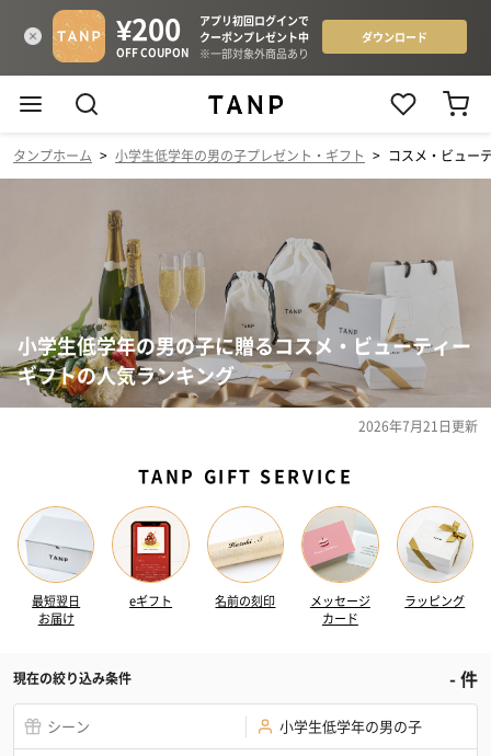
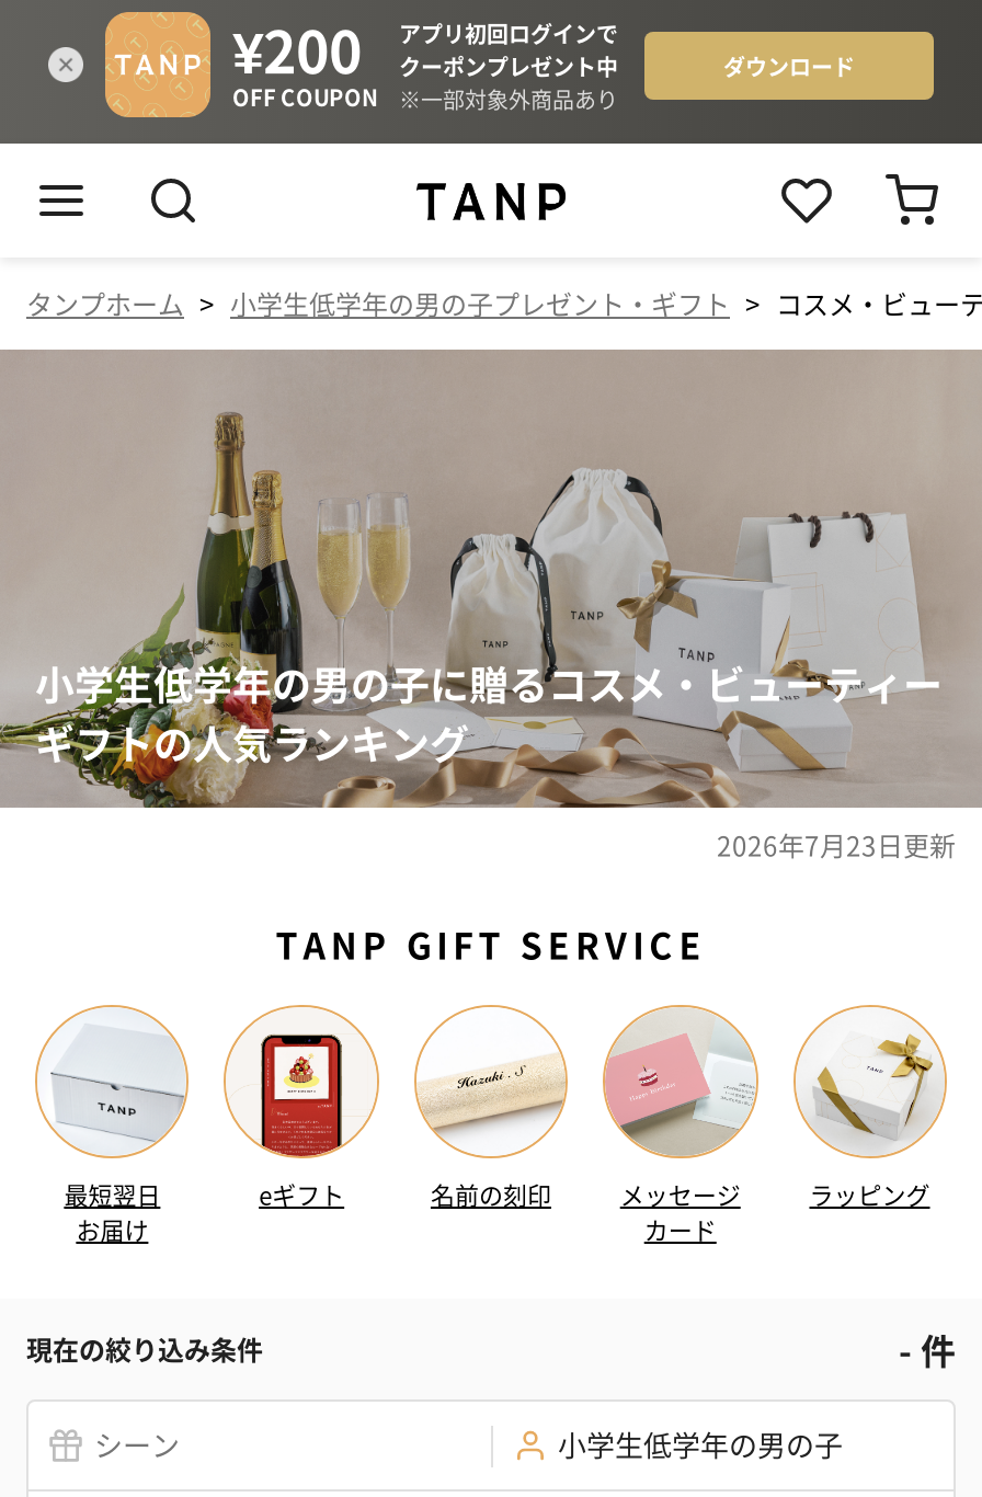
[358,416,478,435] 2026年7月21日更新 -> [717,825,956,863] 2026年7月23日更新

